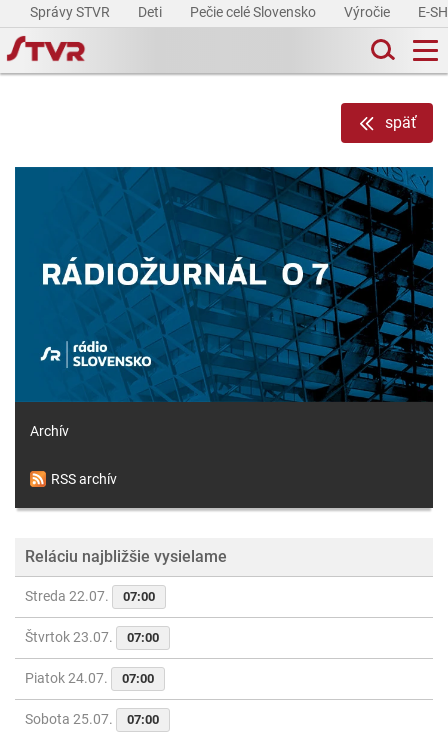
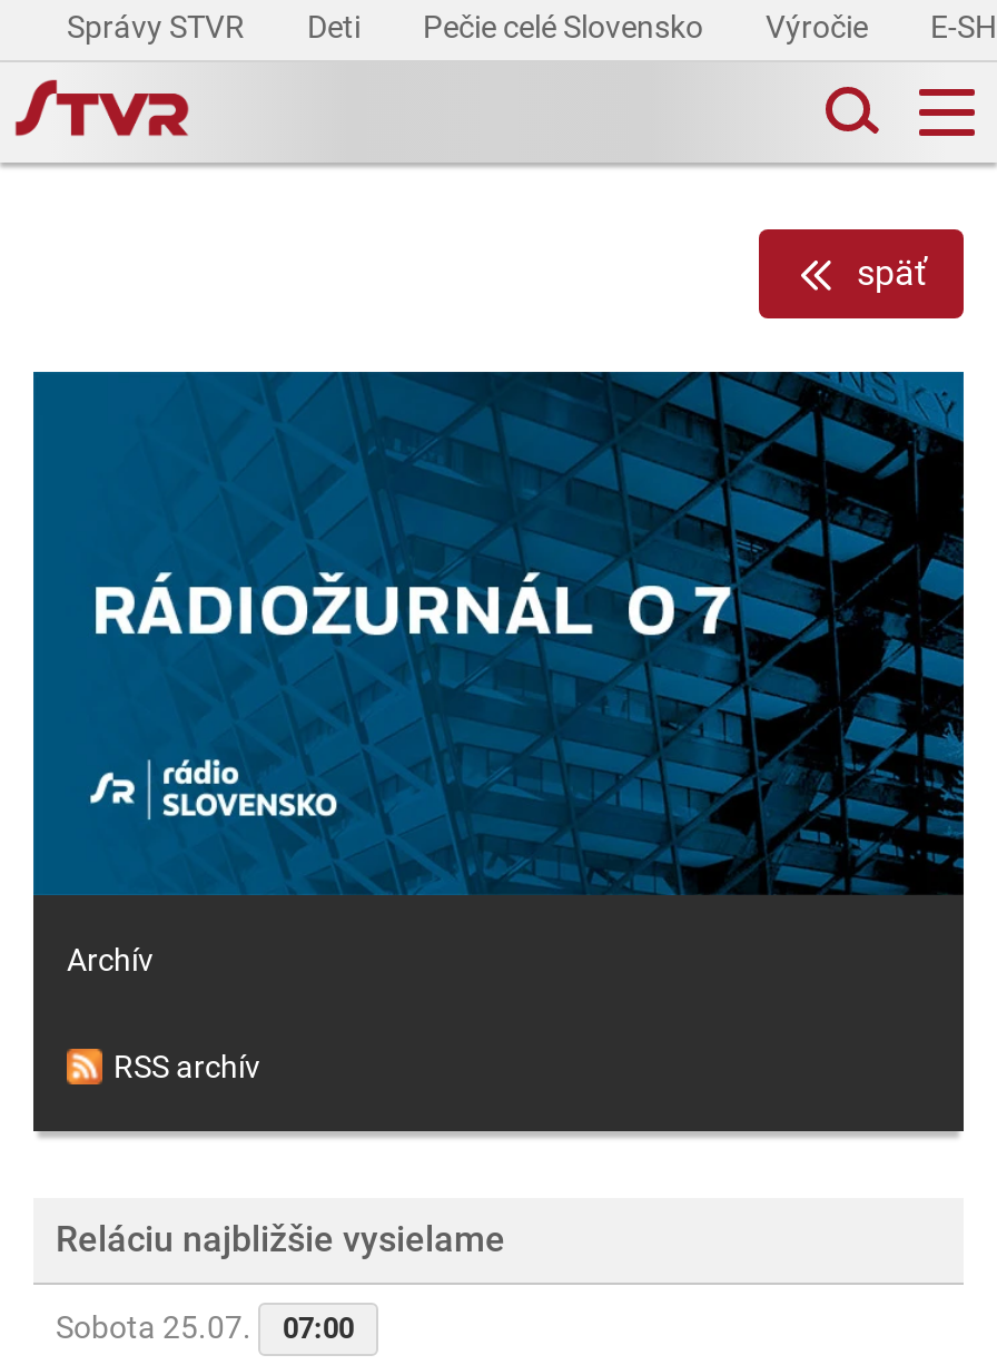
[25,588,159,686] Streda 22.07. | 07:00 | Štvrtok 23.07. | 07:00 | Piatok 24.07. | 07:00 -> none

